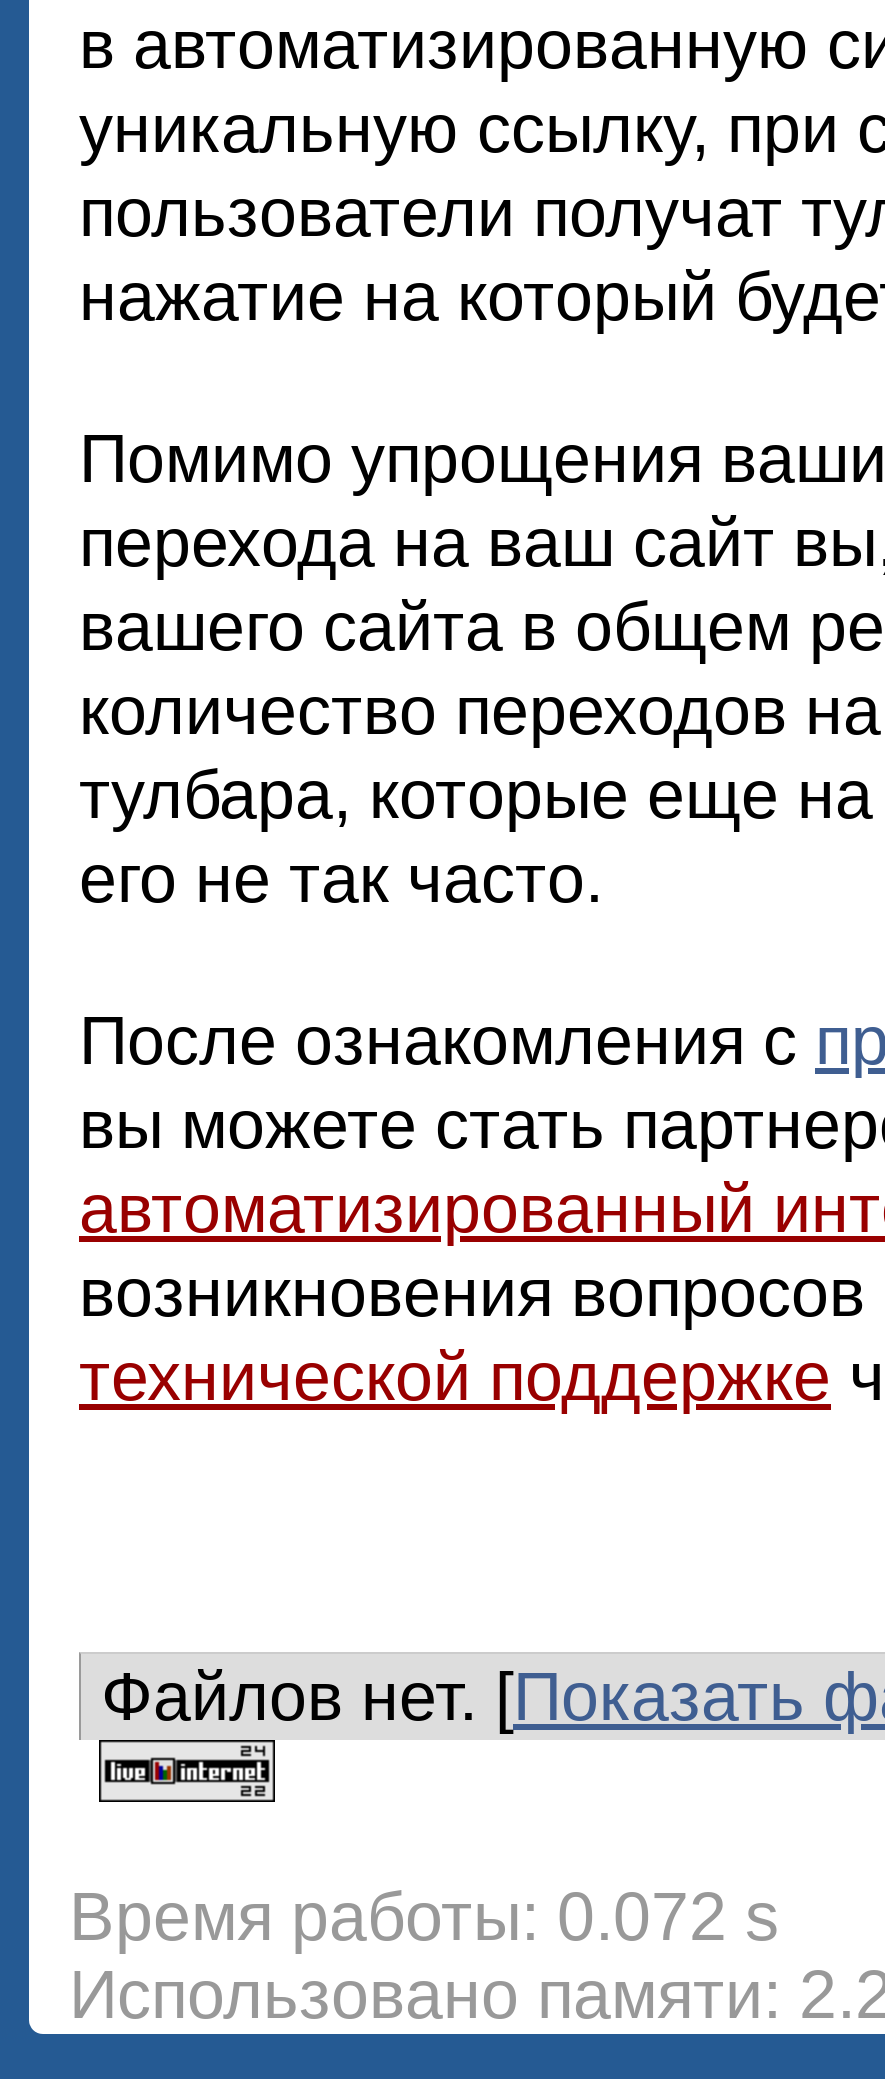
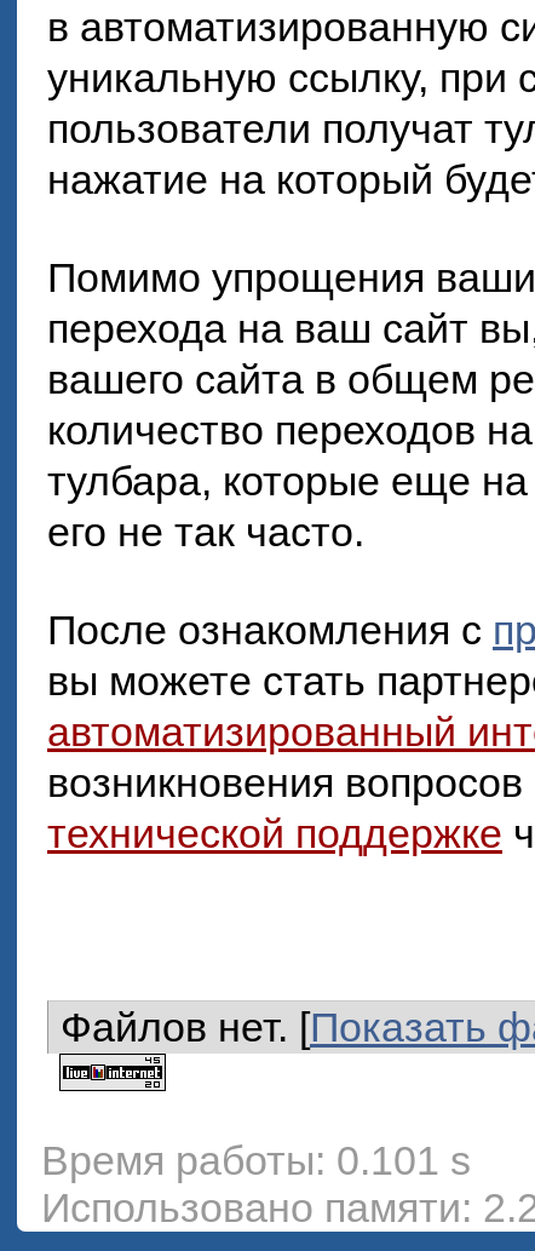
[69,1878,779,1954] Время работы: 0.072 s -> [41,1137,471,1183] Время работы: 0.101 s

